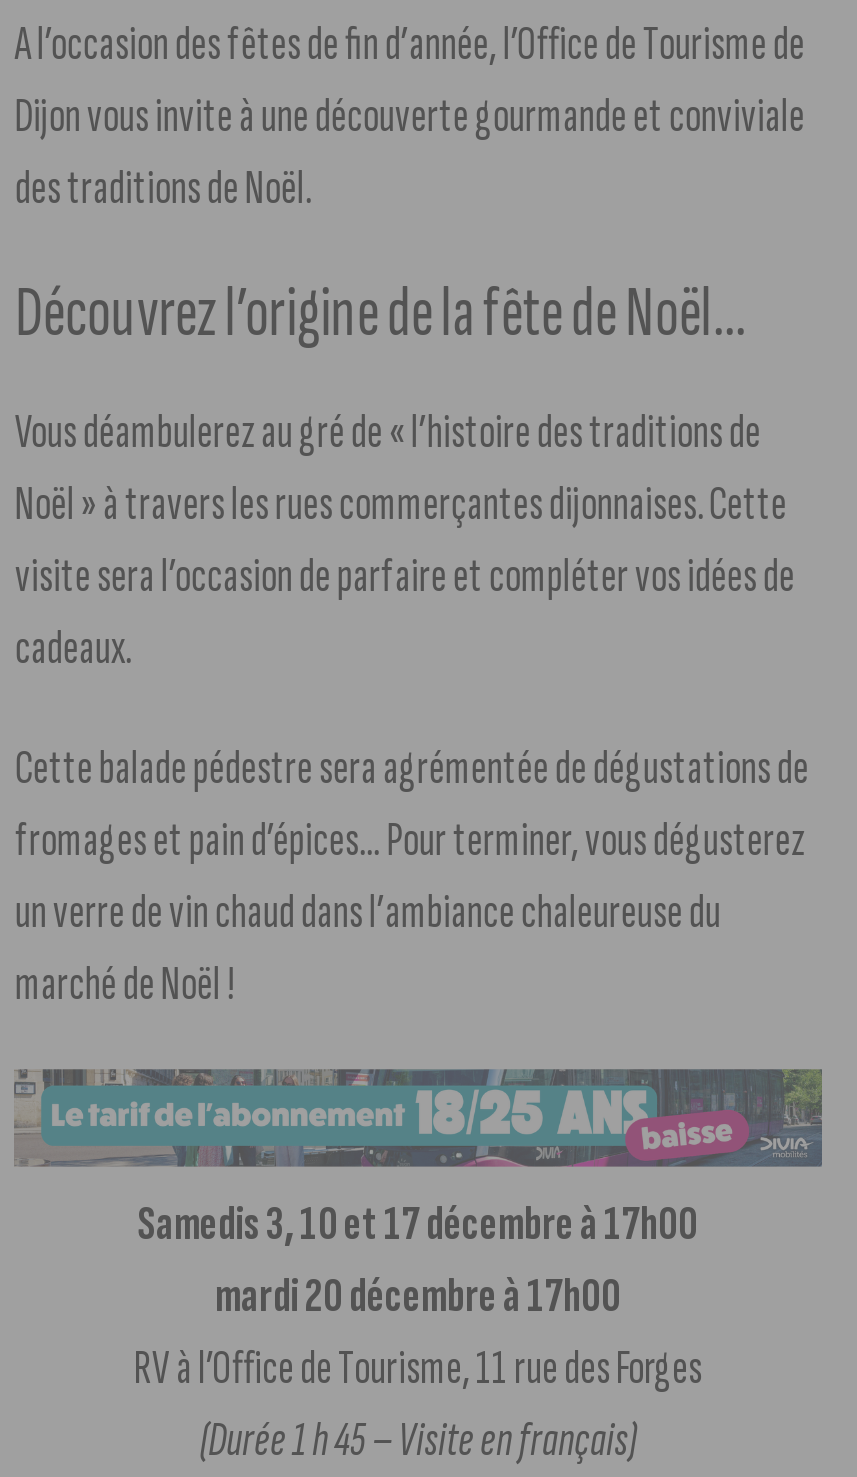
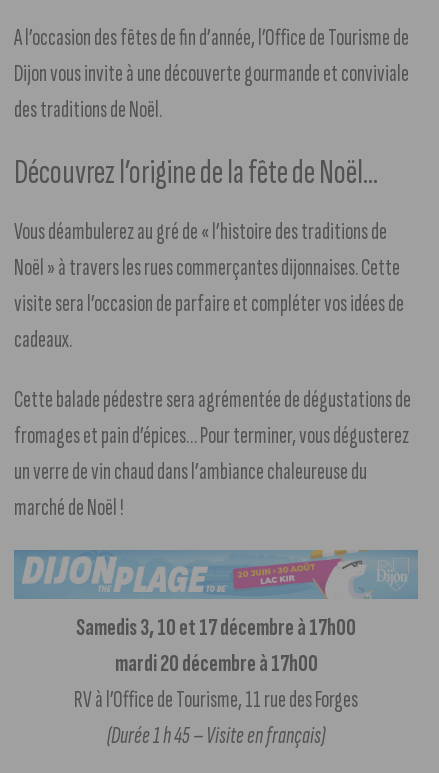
[12,1066,824,1168] [image] -> [13,549,419,600] [image]

